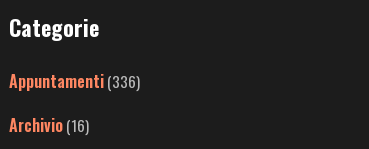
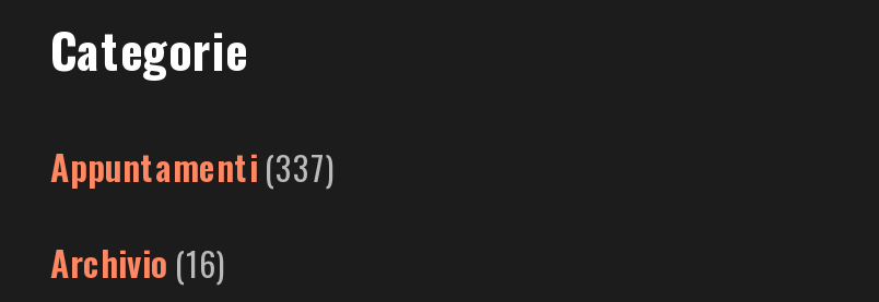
[9,69,140,93] Appuntamenti (336) -> [50,141,335,193] Appuntamenti (337)

